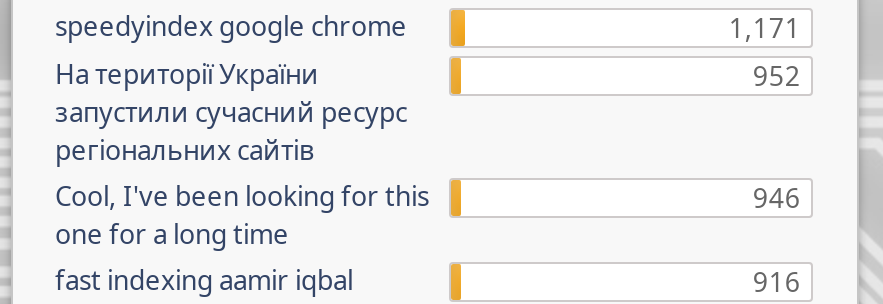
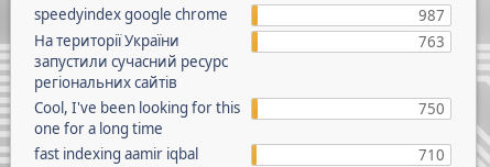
[729,10,801,46] 1,171 -> [418,5,445,25] 987
[753,58,801,94] 952 -> [418,32,445,52] 763
[753,180,801,216] 946 -> [418,99,445,119] 750
[753,264,801,300] 916 -> [418,145,445,165] 710

